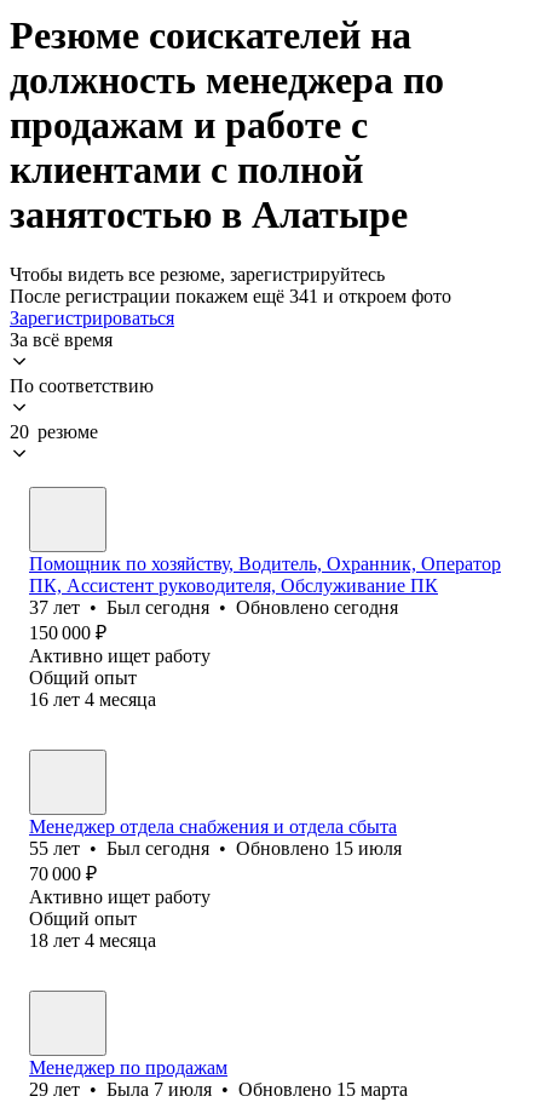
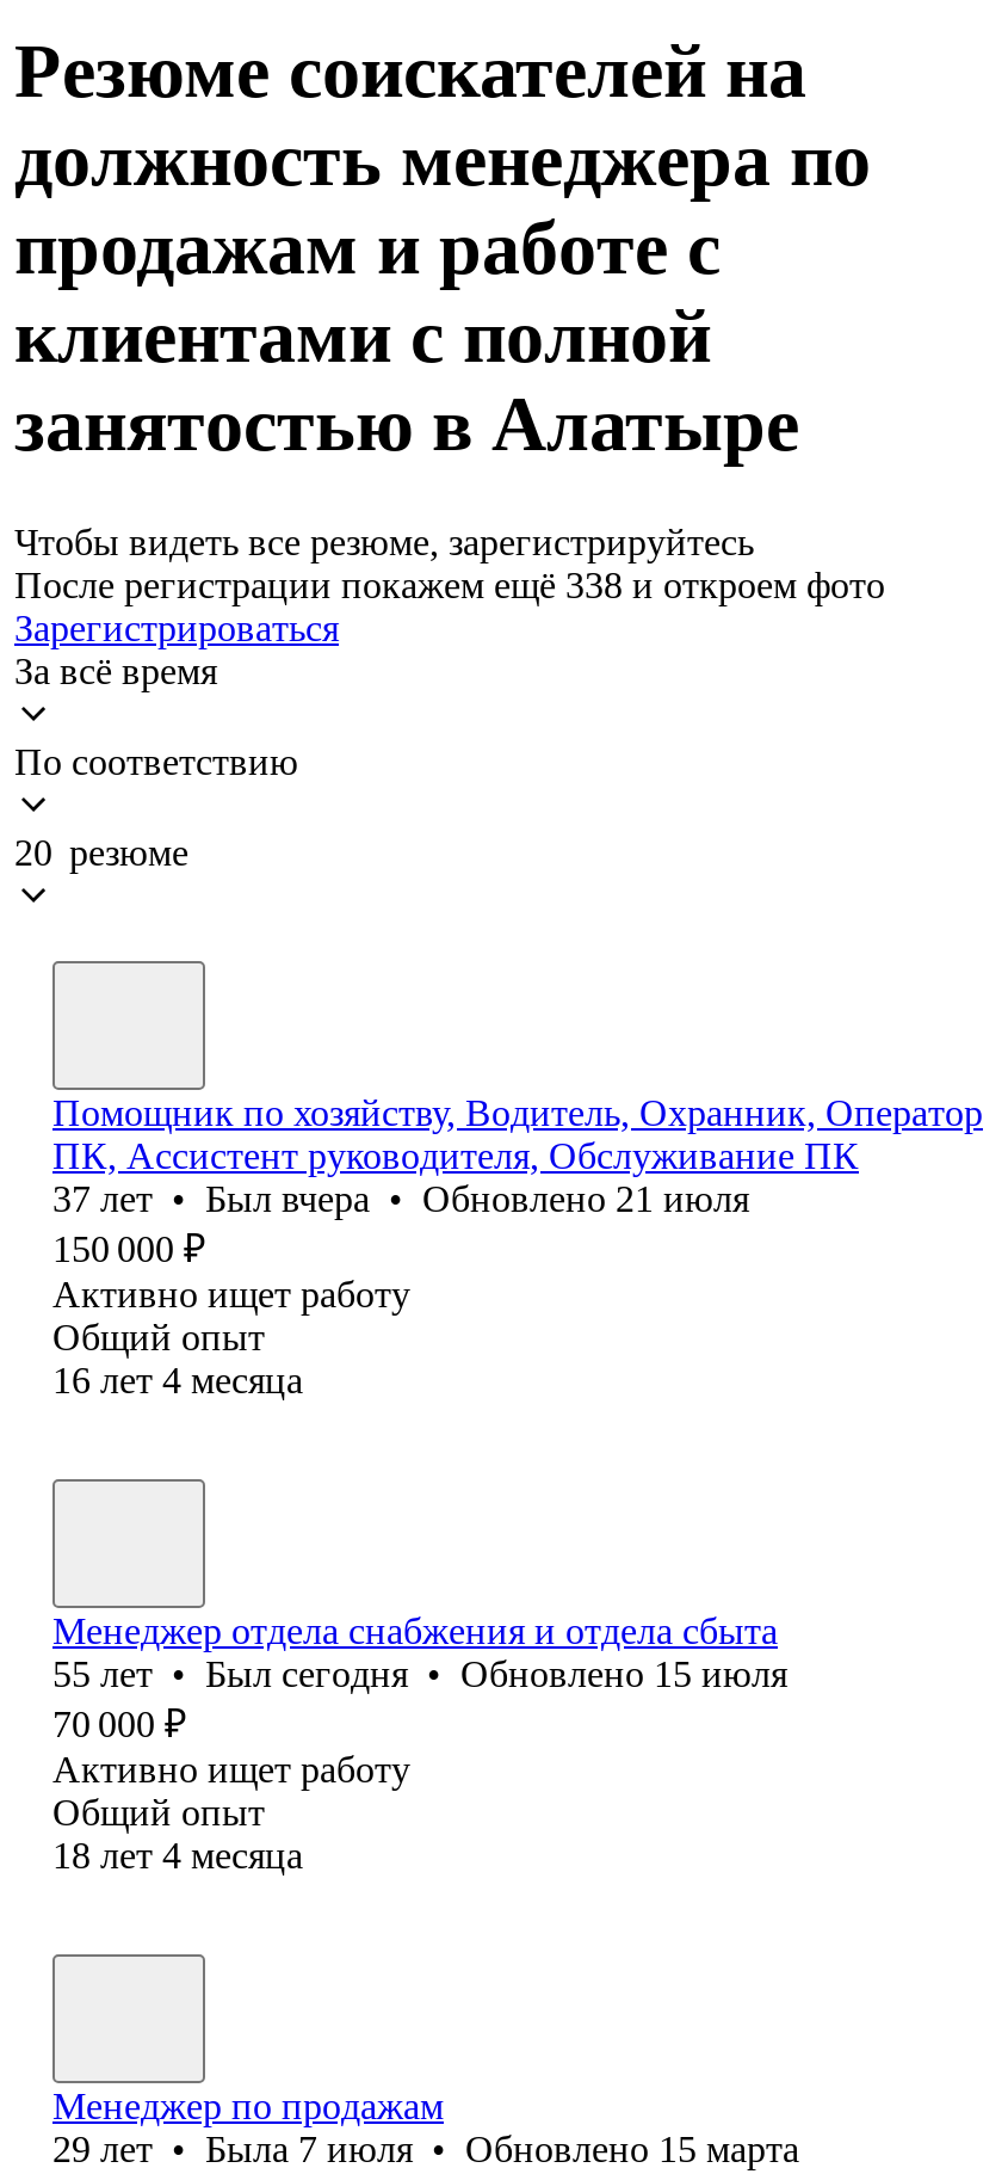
[10,286,451,306] После регистрации покажем ещё 341 и откроем фото -> [14,564,885,605] После регистрации покажем ещё 338 и откроем фото
[29,597,398,617] 37 лет • Был сегодня • Обновлено сегодня -> [52,1178,749,1219] 37 лет • Был вчера • Обновлено 21 июля

